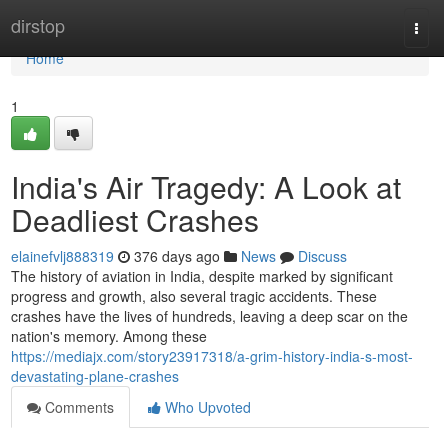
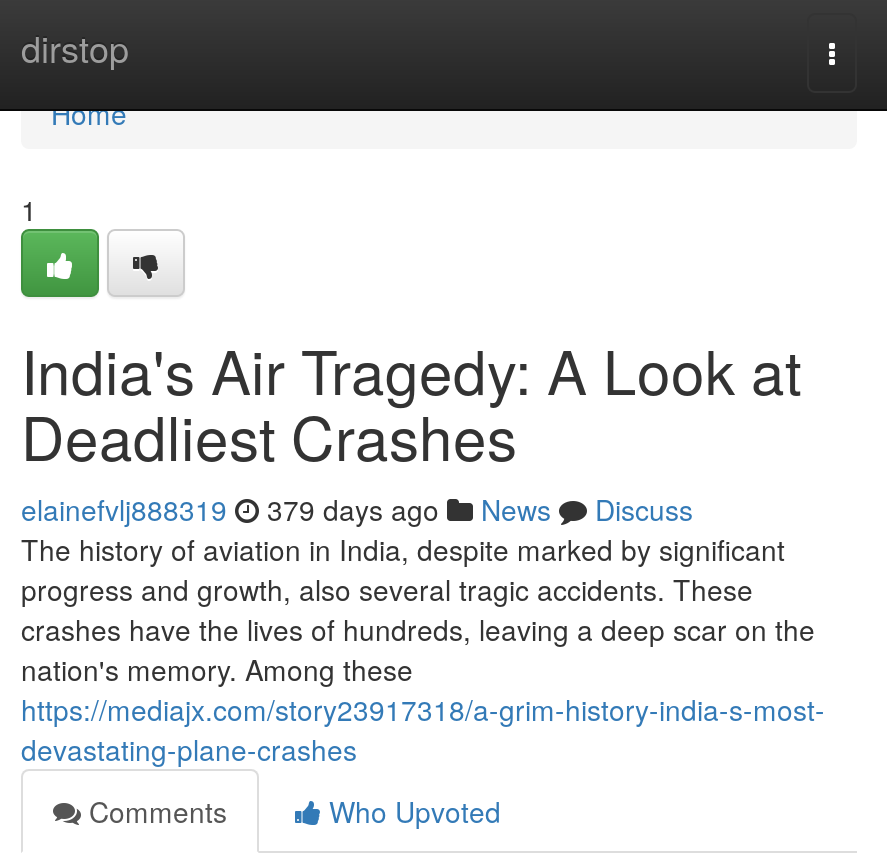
[11,246,347,266] elainefvlj888319 376 days ago News Discuss -> [21,489,693,529] elainefvlj888319 379 days ago News Discuss

